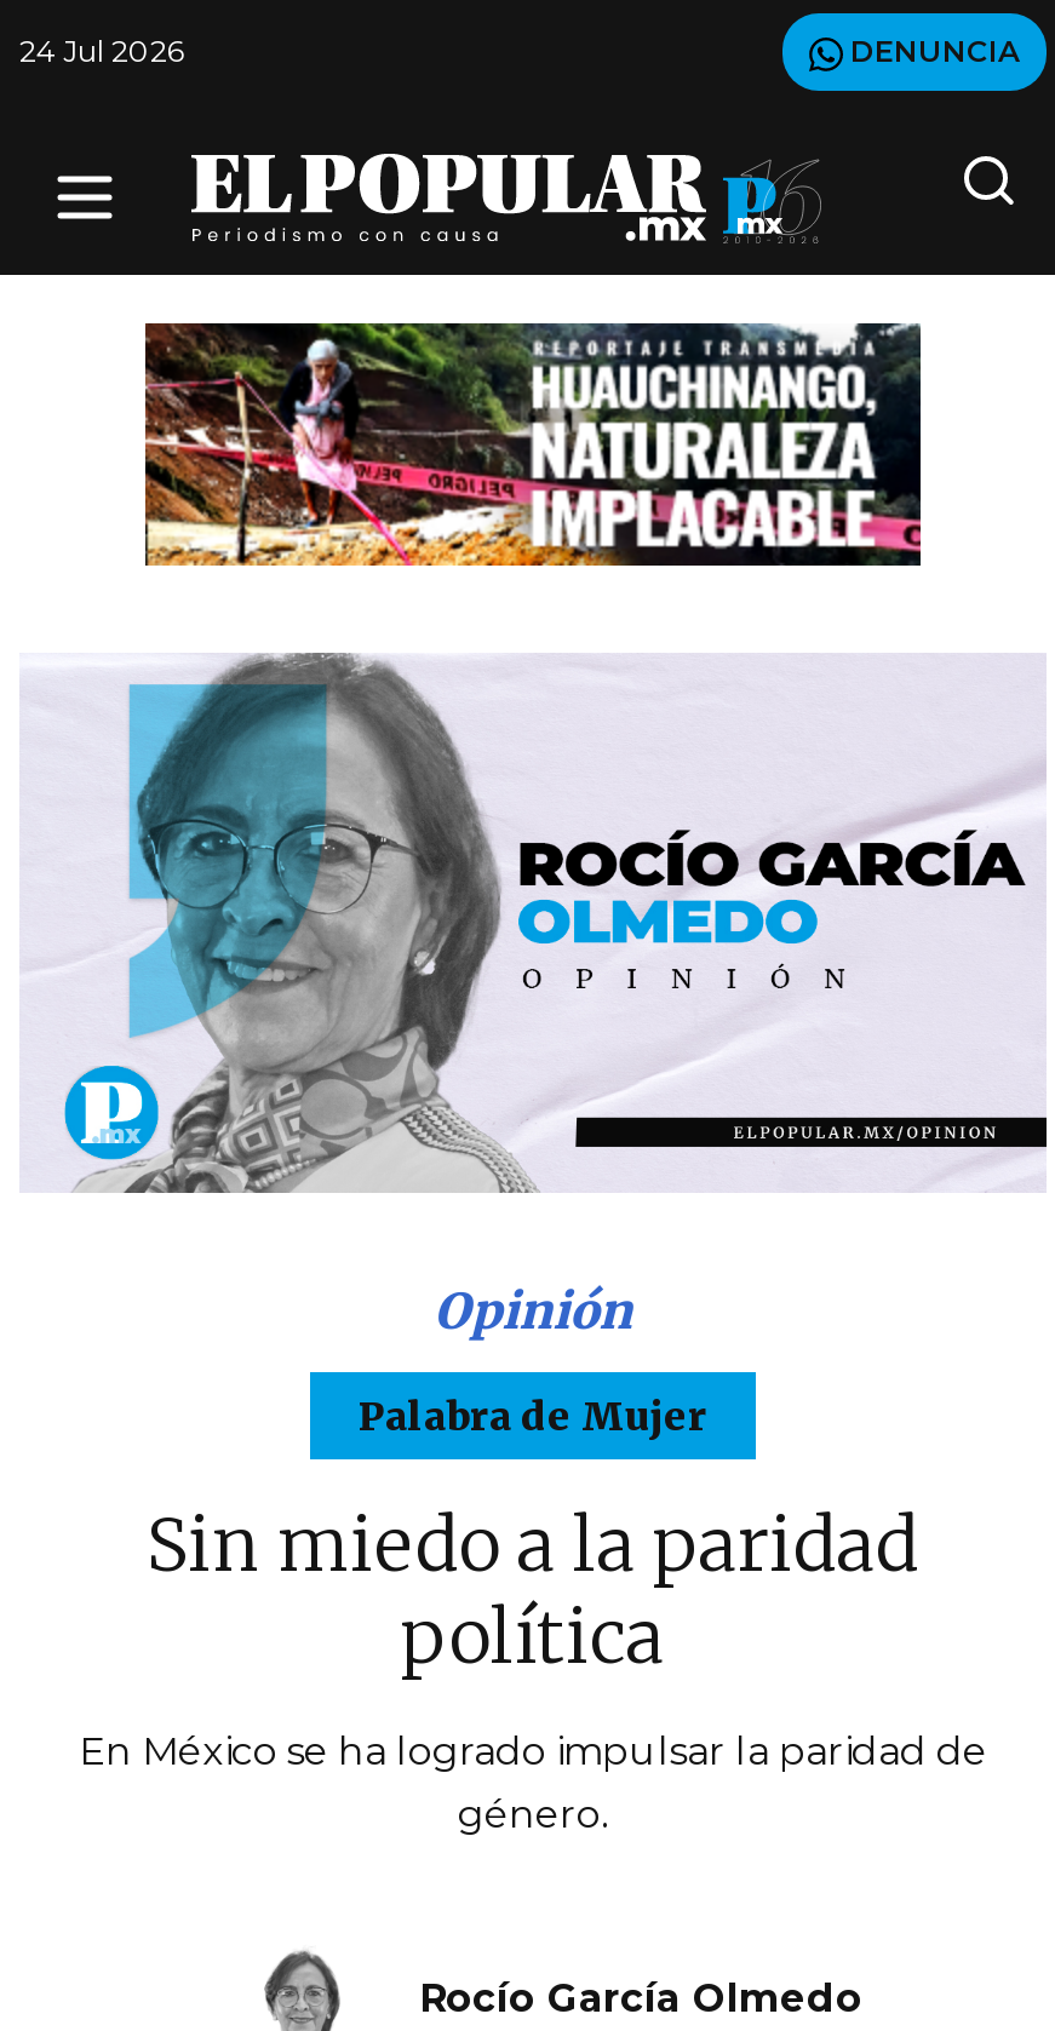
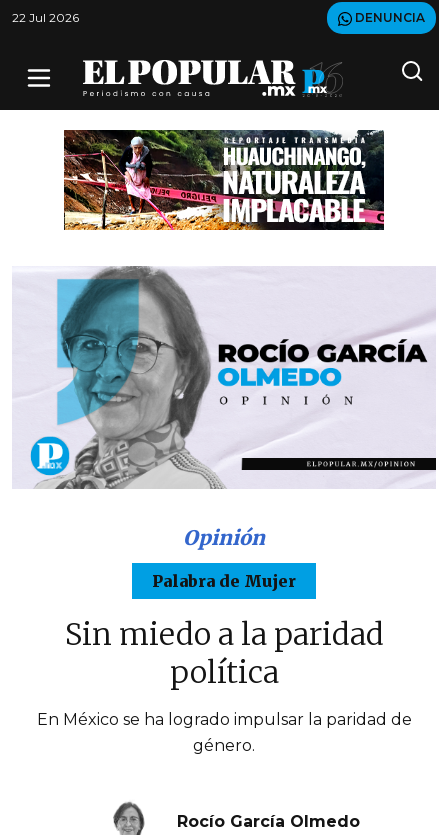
[19,33,184,69] 24 Jul 2026 -> [12,10,79,25] 22 Jul 2026

